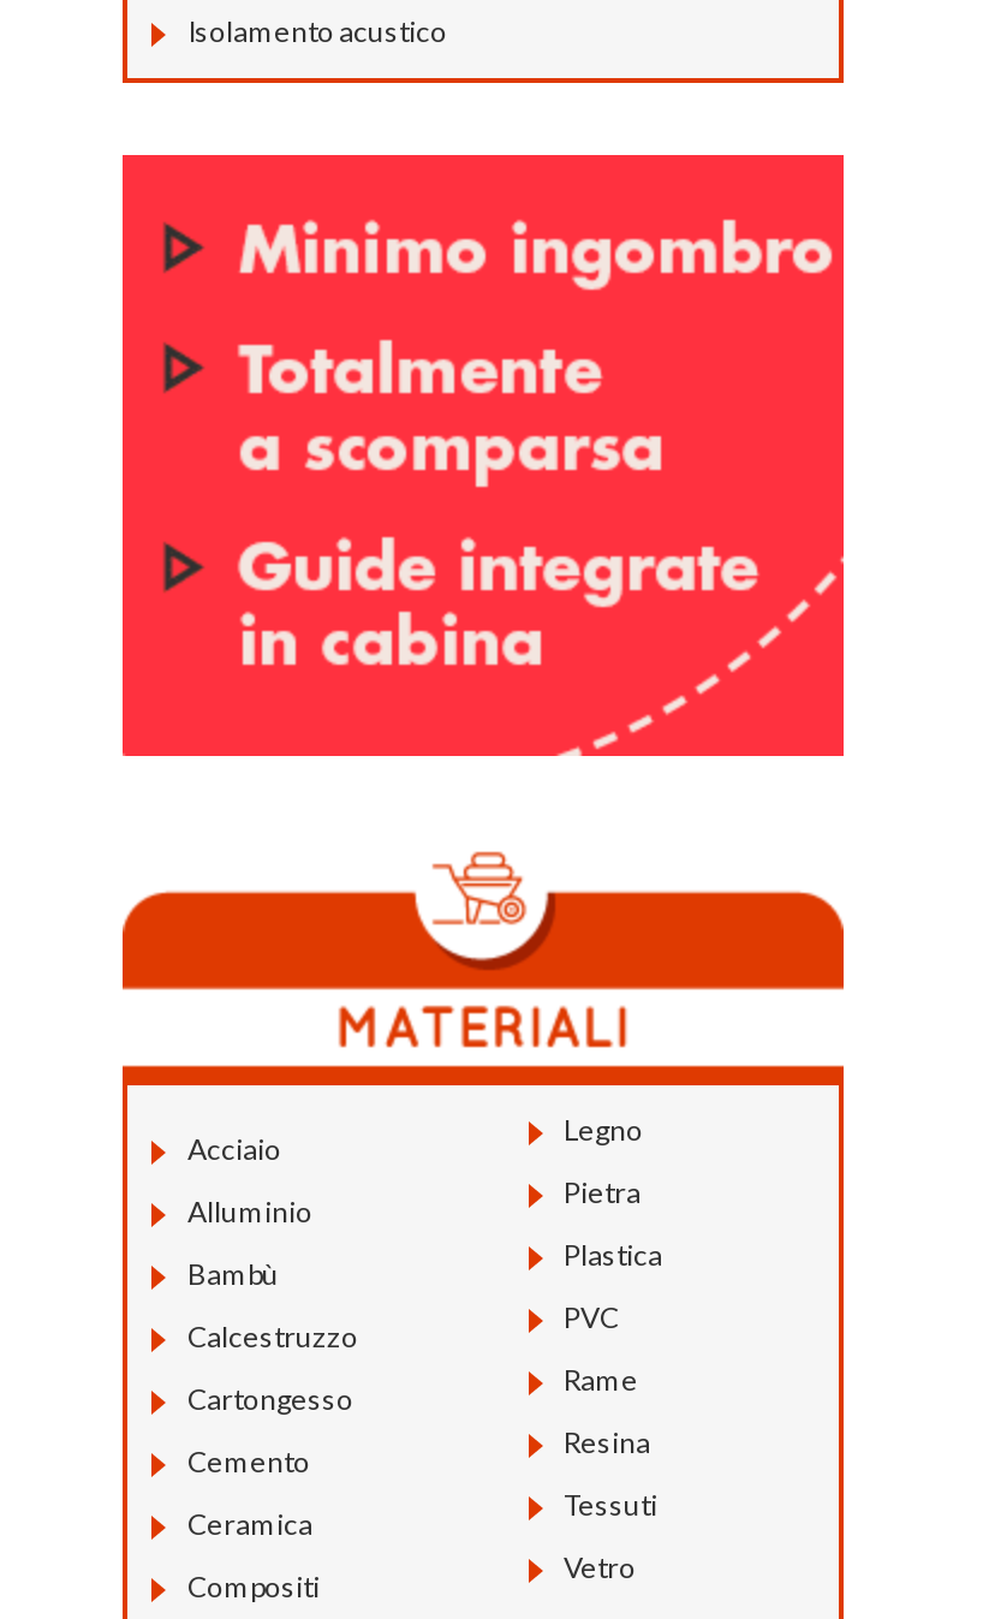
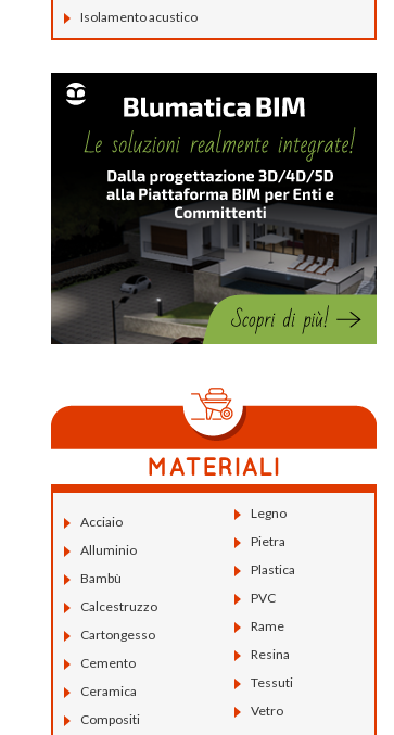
[120,153,846,758] [image] -> [50,72,378,345] [image]

